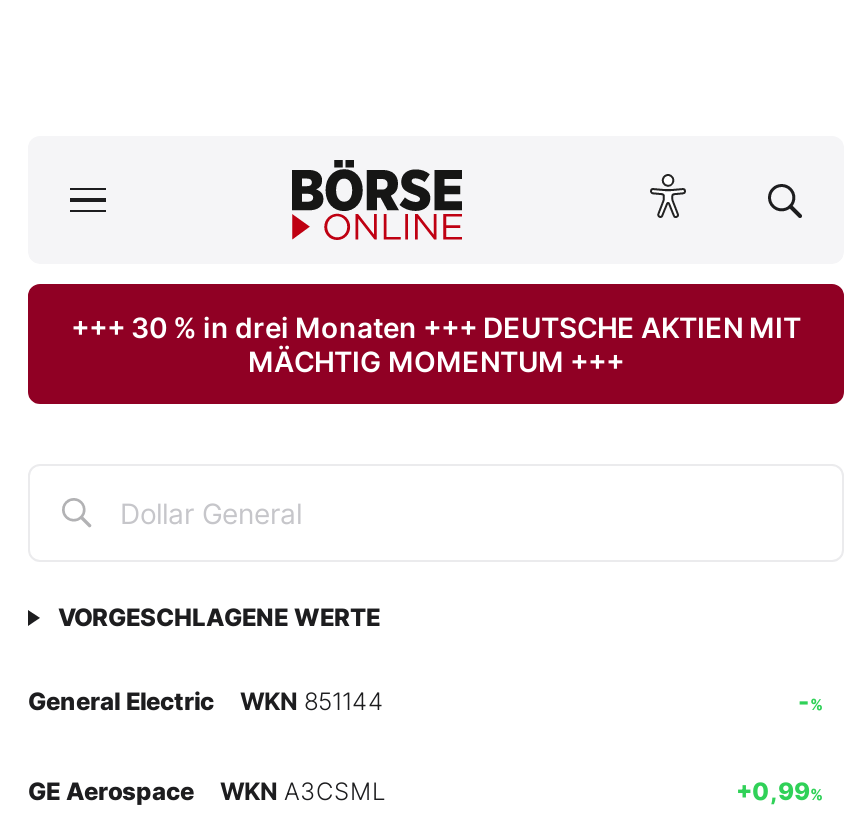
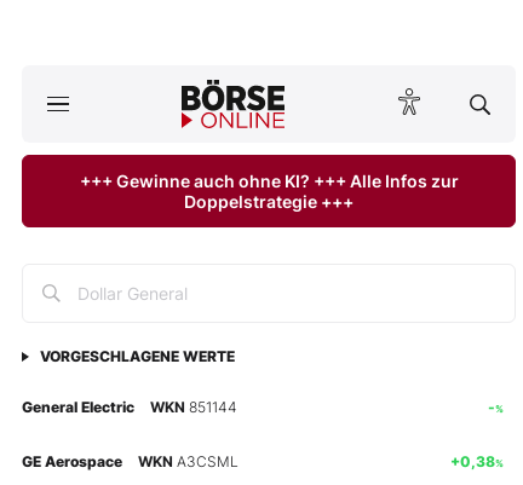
[71,310,801,378] +++ 30 % in drei Monaten +++ DEUTSCHE AKTIEN MIT | MÄCHTIG MOMENTUM +++ -> [79,171,458,212] +++ Gewinne auch ohne KI? +++ Alle Infos zur | Doppelstrategie +++
[736,776,824,806] +0,99% -> [450,452,504,470] +0,38%

